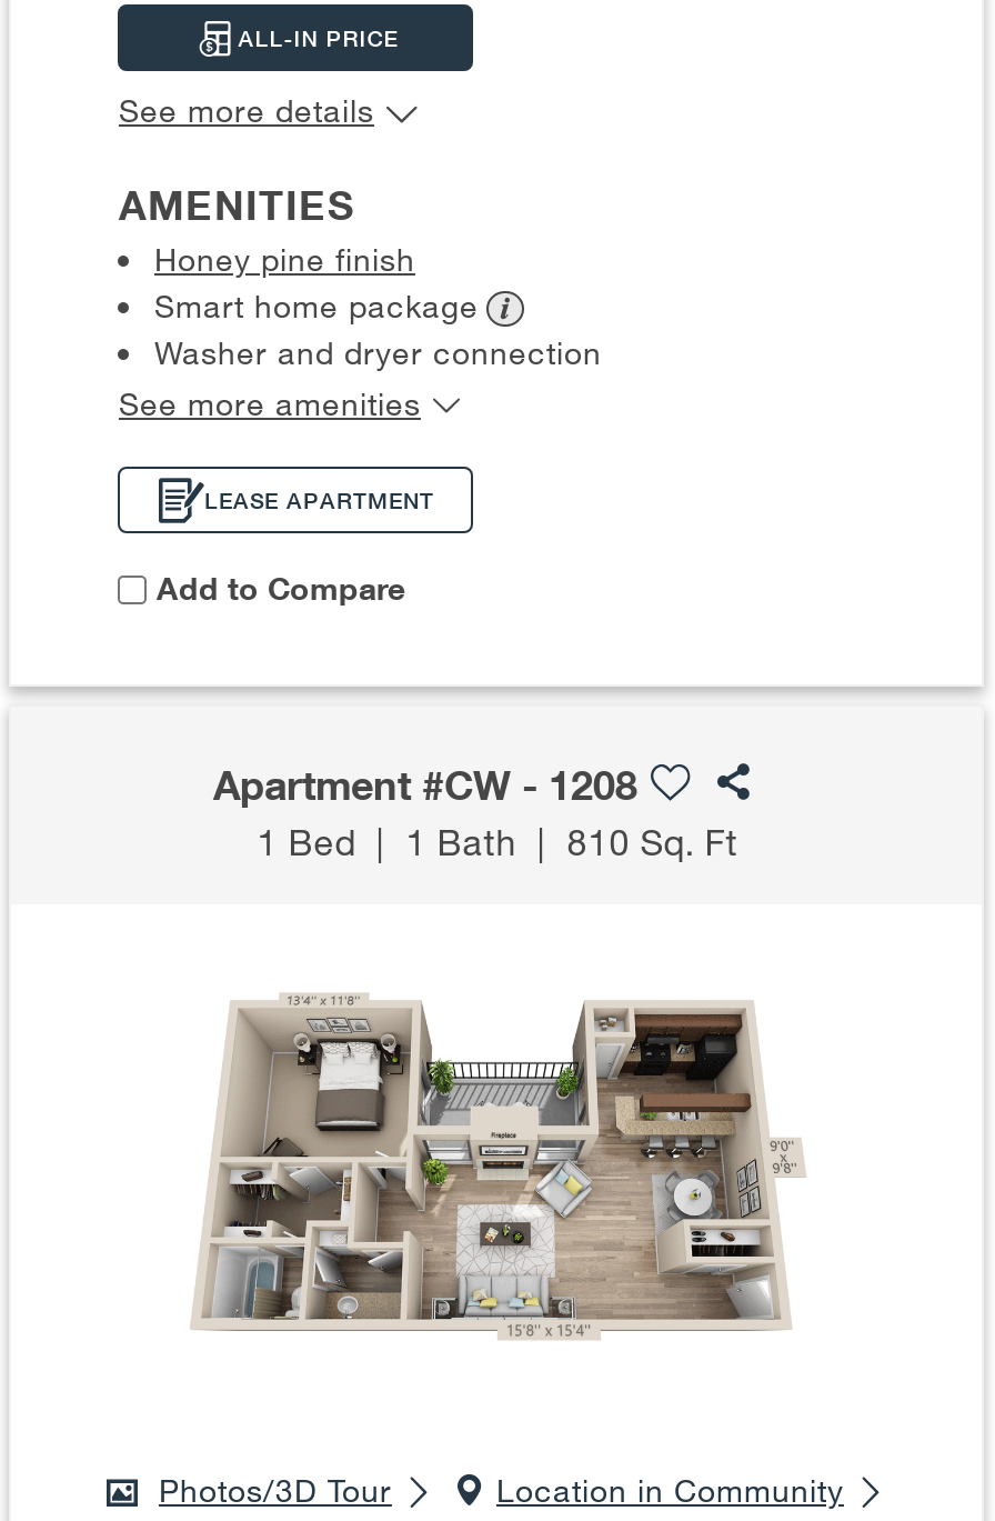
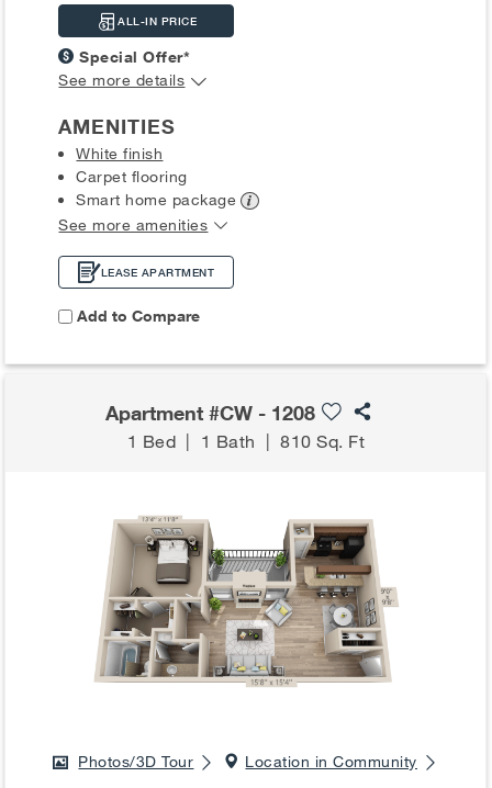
none -> [75,48,191,66] Special Offer*
[154,240,415,278] Honey pine finish -> [76,144,188,185] White finish | Carpet flooring
moved [154,287,479,324] -> [76,190,237,209]: Smart home package
[154,333,602,371] Washer and dryer connection -> none

